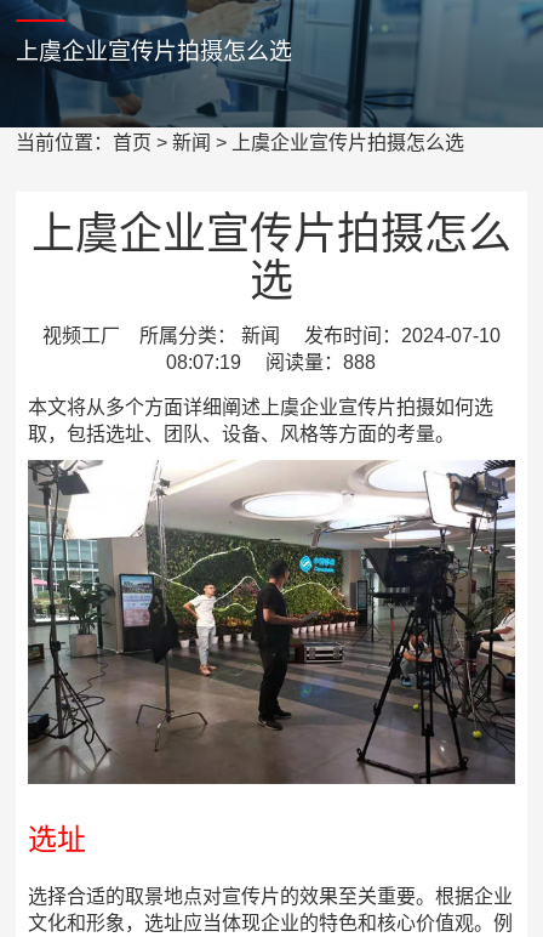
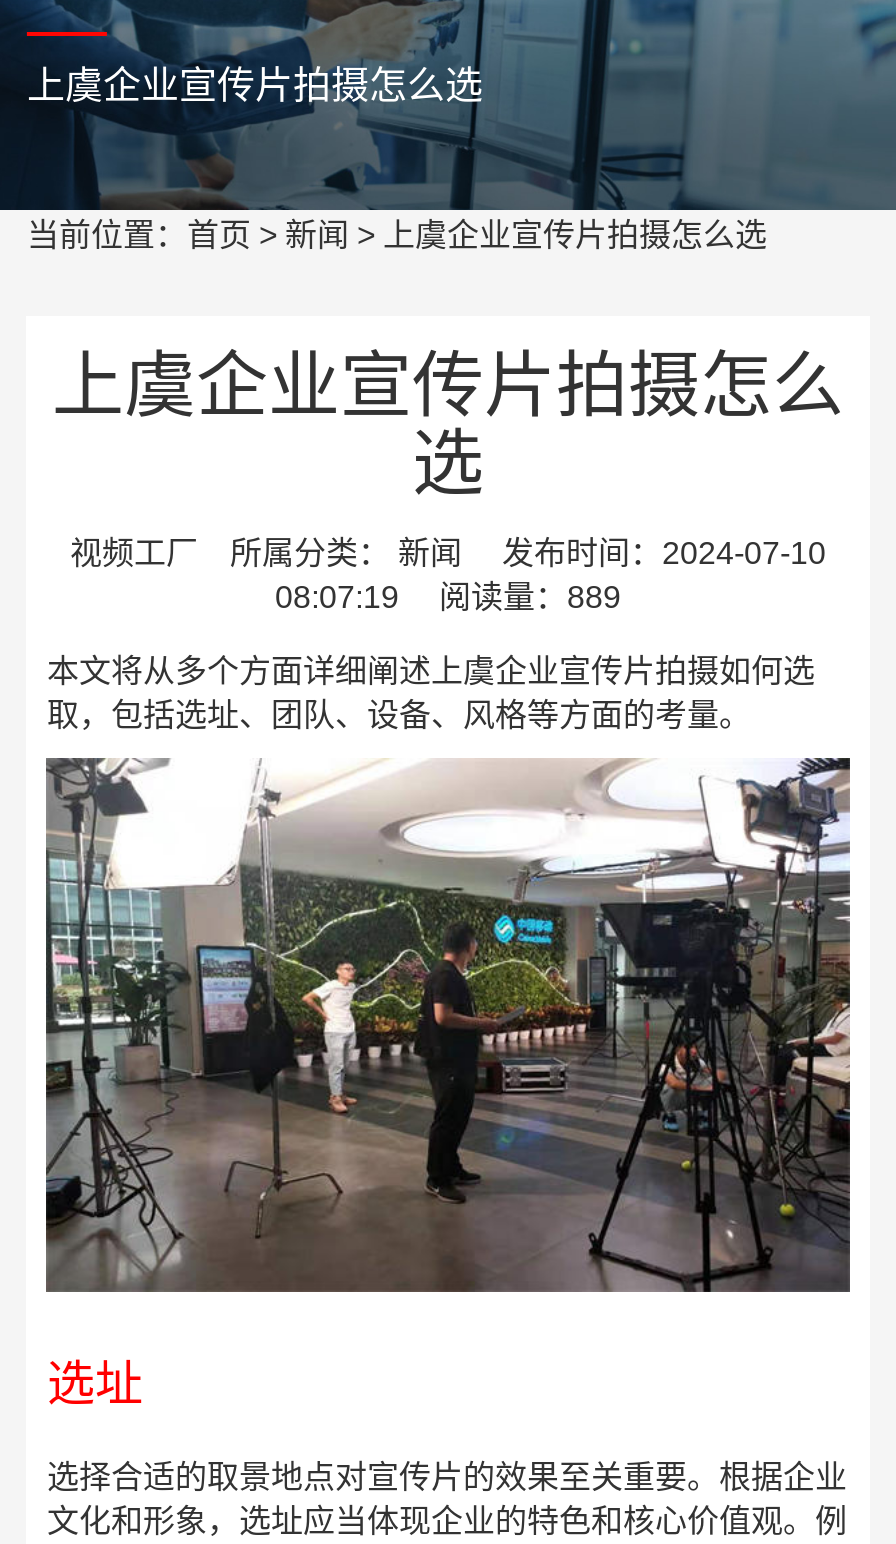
[167,352,376,373] 08:07:19 阅读量：888 -> [275,580,621,614] 08:07:19 阅读量：889

